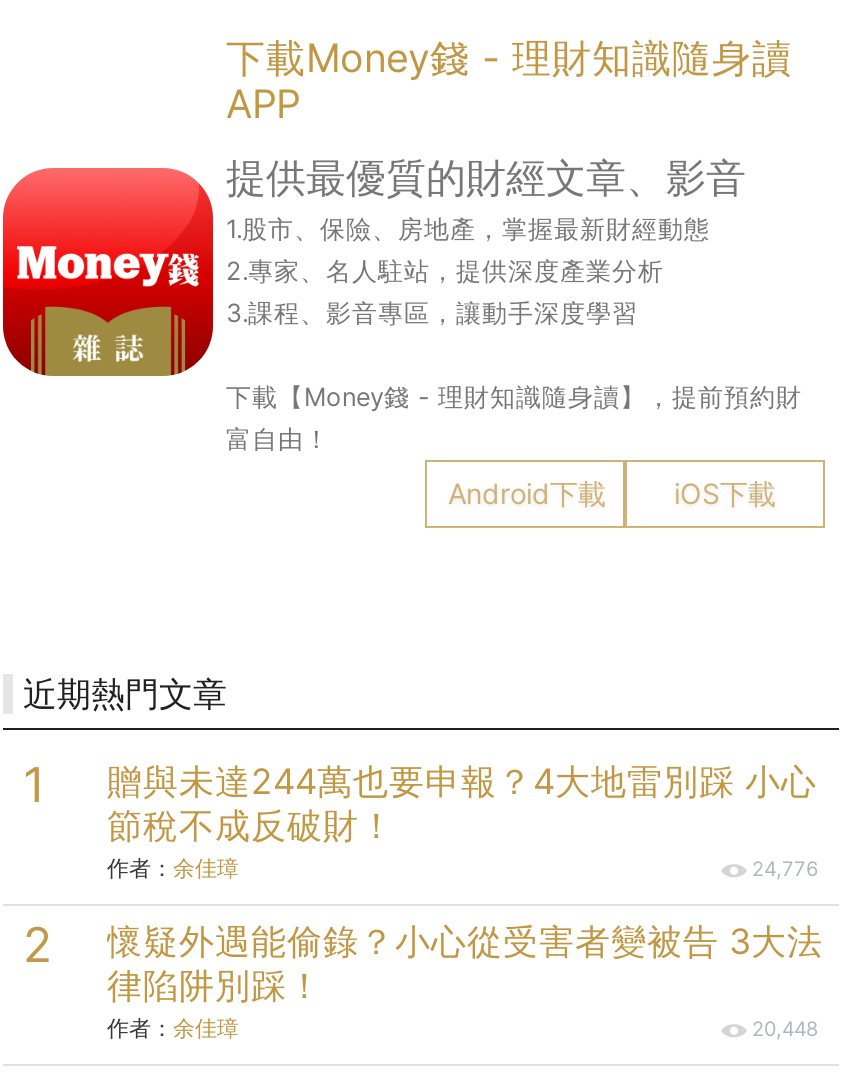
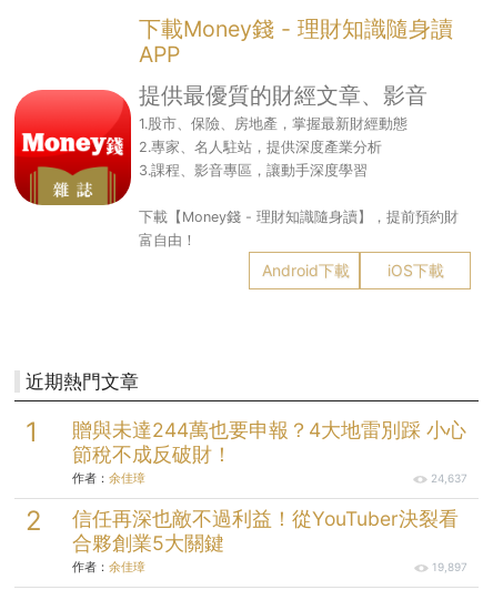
[752,855,818,879] 24,776 -> [430,471,467,484] 24,637
[107,920,823,1006] 懷疑外遇能偷錄？小心從受害者變被告 3大法 | 律陷阱別踩！ -> [72,507,459,555] 信任再深也敵不過利益！從YouTuber決裂看 | 合夥創業5大關鍵
[752,1015,818,1039] 20,448 -> [431,560,467,573] 19,897

